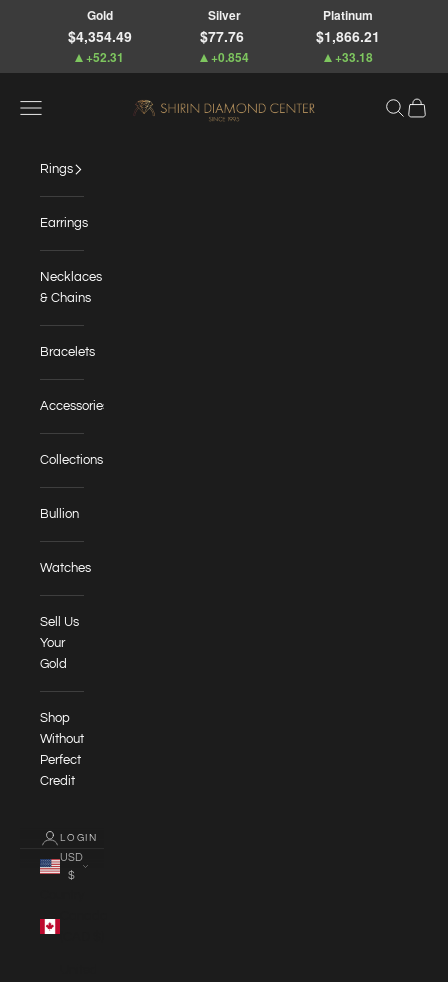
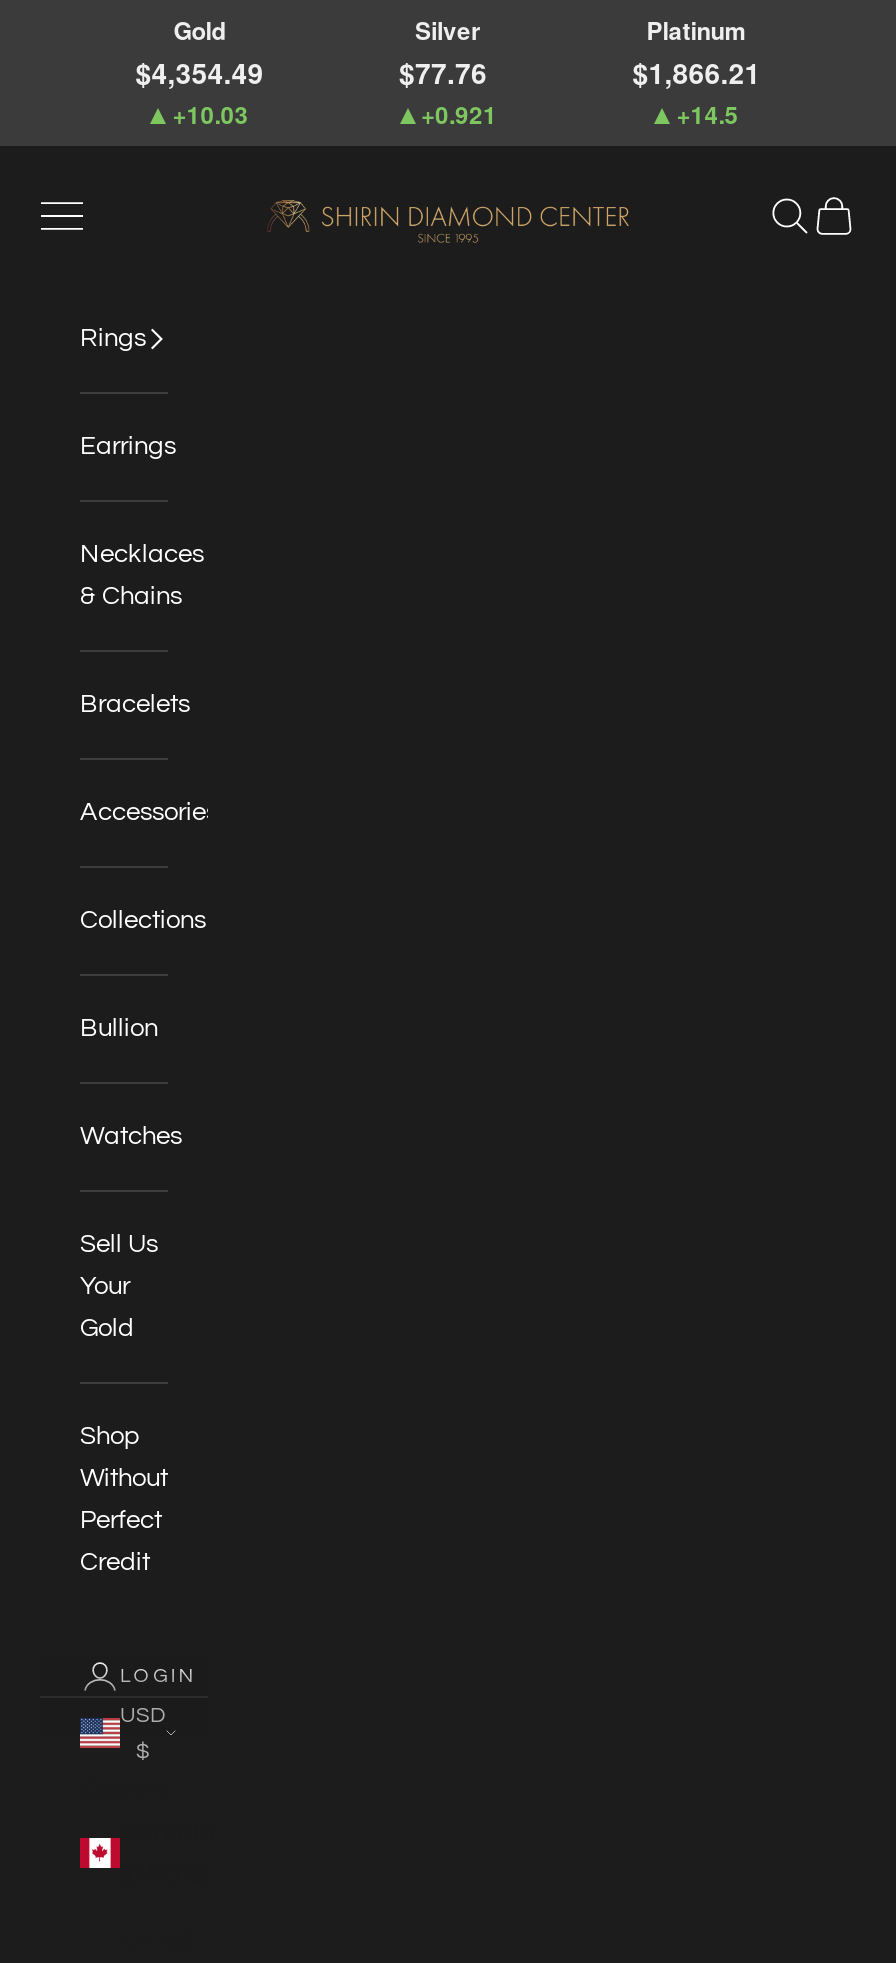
[83,48,124,66] +52.31 -> [166,96,248,132] +10.03
[207,48,248,66] +0.854 -> [415,96,497,132] +0.921
[332,48,373,66] +33.18 -> [670,96,738,132] +14.5

